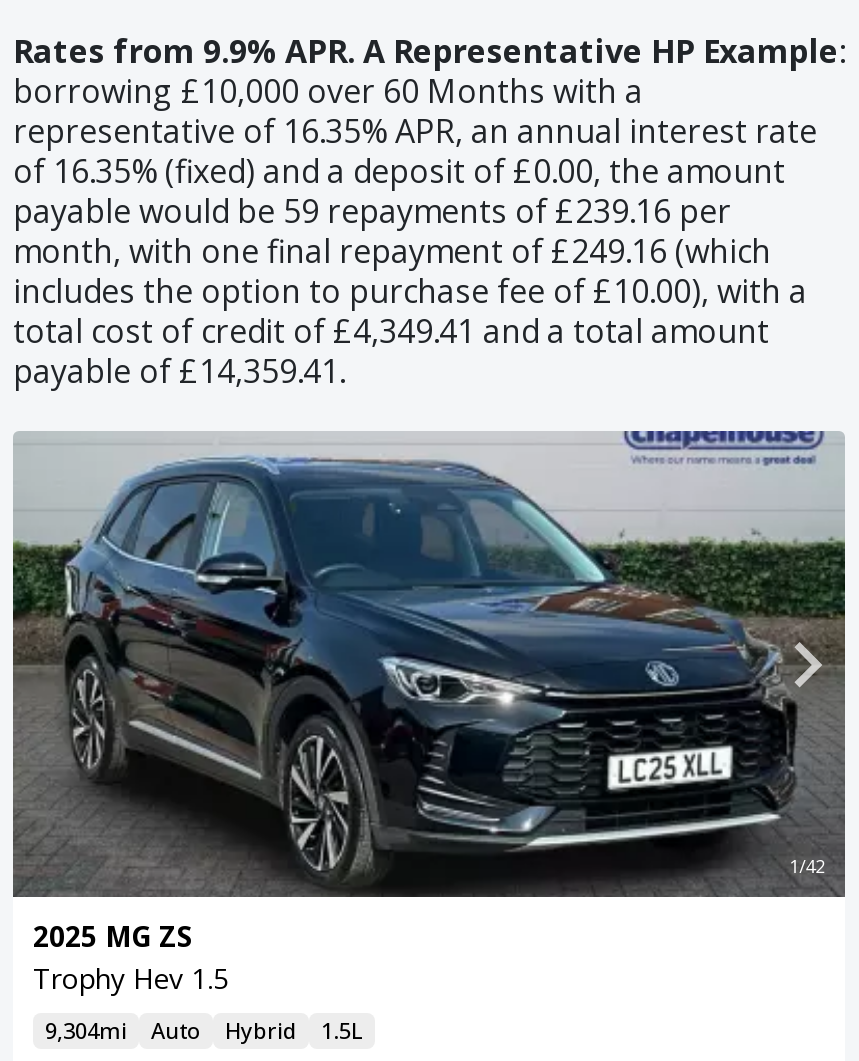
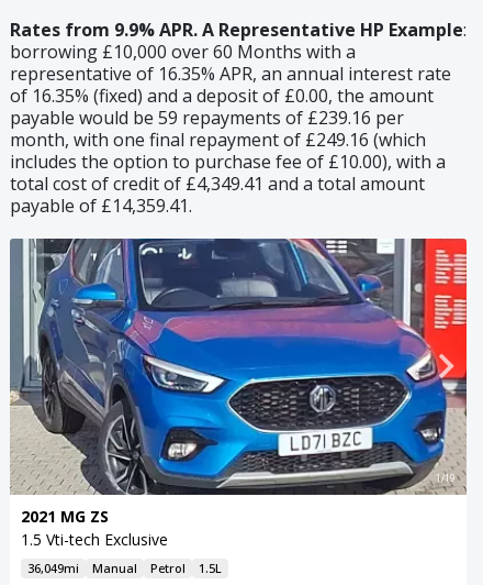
[11,428,847,898] [image] | 1/42 -> [10,238,468,496] [image] | 1/19
[33,917,229,997] 2025 MG ZS | Trophy Hev 1.5 -> [21,505,168,549] 2021 MG ZS | 1.5 Vti-tech Exclusive
[45,1015,297,1045] 9,304mi | Auto | Hybrid -> [27,559,185,576] 36,049mi | Manual | Petrol

